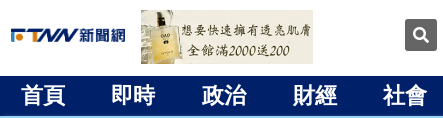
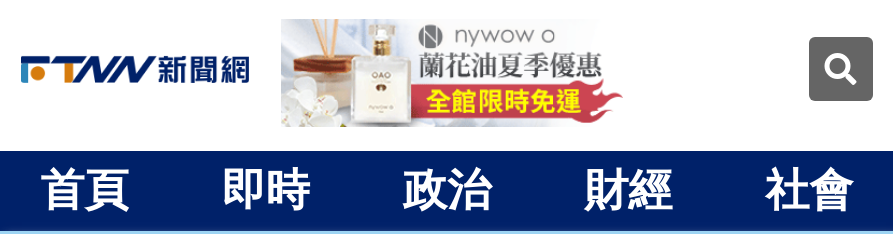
[141,10,312,65] [image] -> [283,21,621,127] [image]

